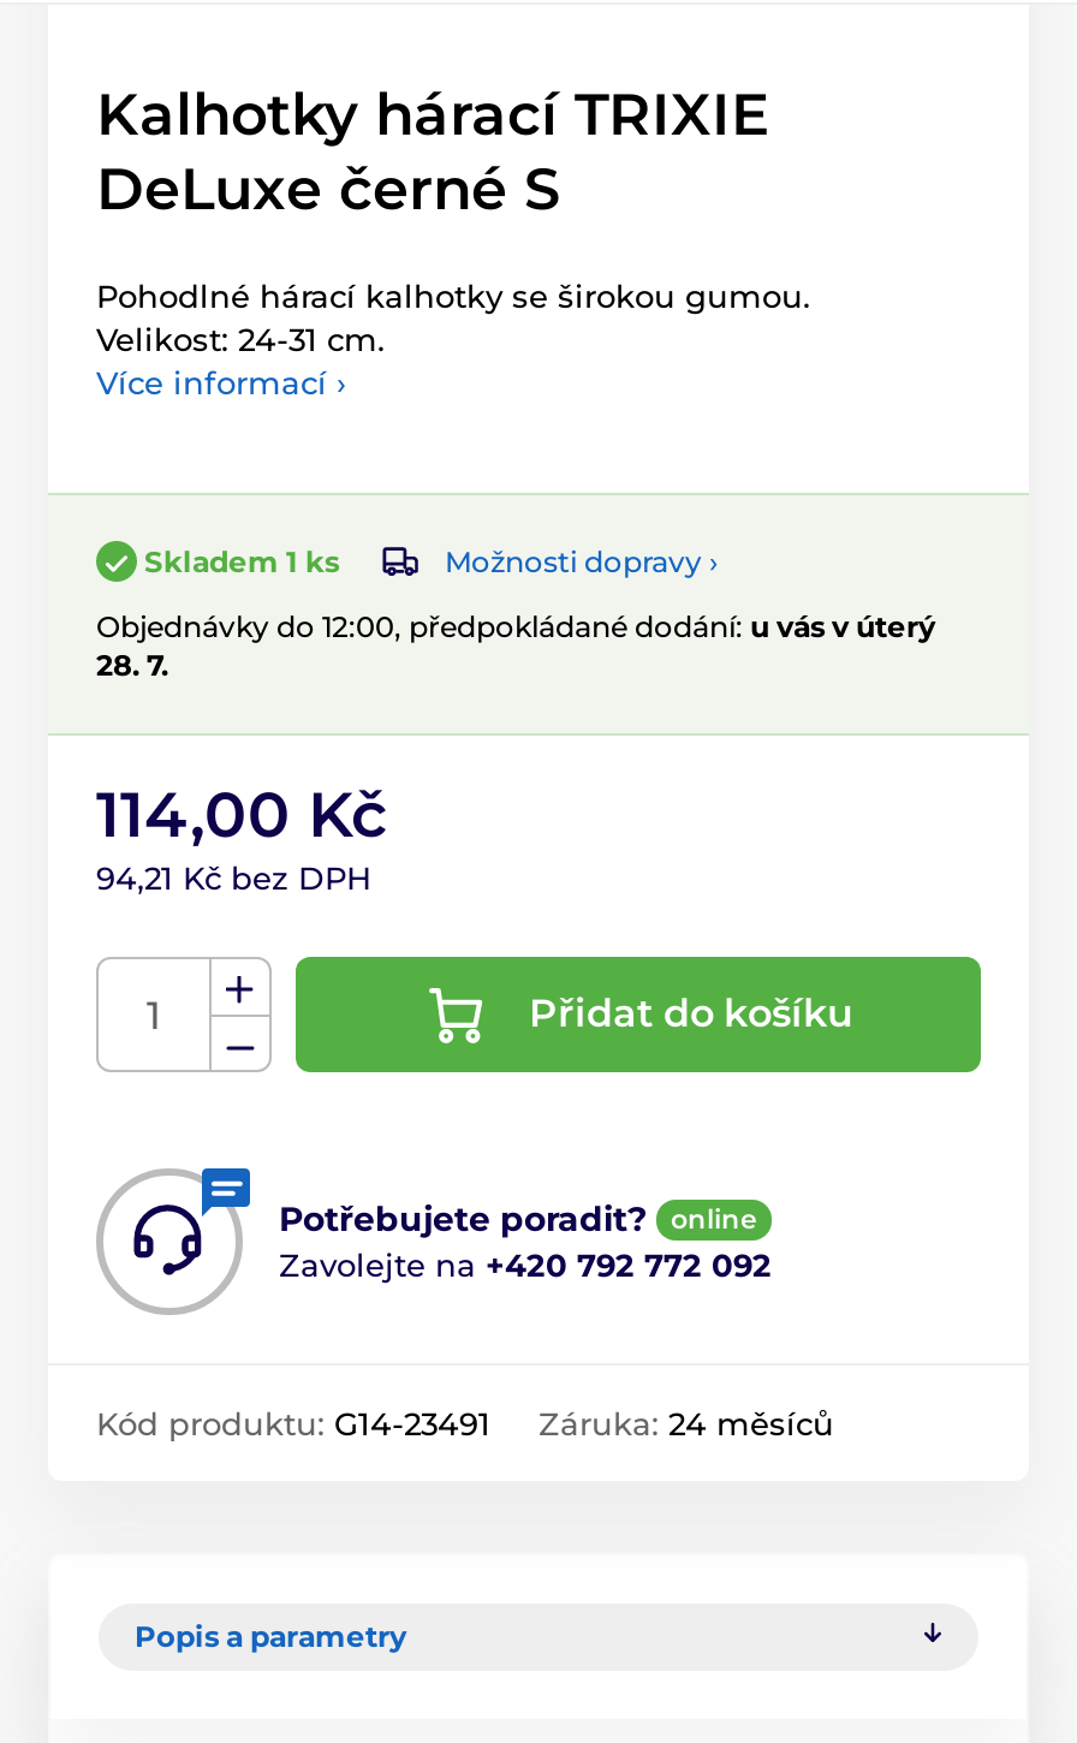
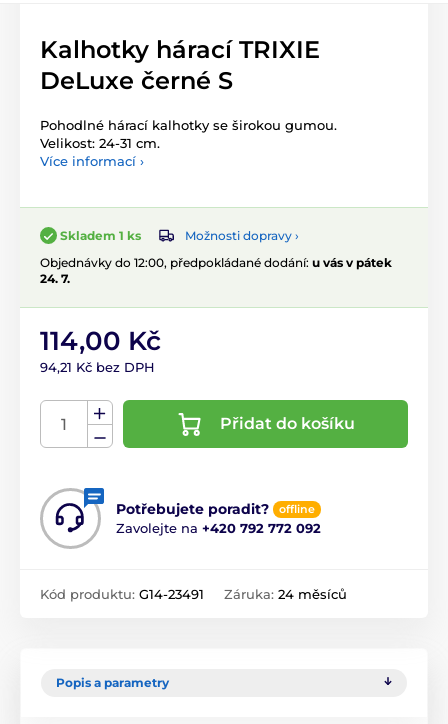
[96,609,935,645] Objednávky do 12:00, předpokládané dodání: u vás v úterý -> [40,255,392,270] Objednávky do 12:00, předpokládané dodání: u vás v pátek
[96,647,168,683] 28. 7. -> [40,271,70,286] 24. 7.
[671,1203,757,1236] online -> [279,502,315,516] offline

